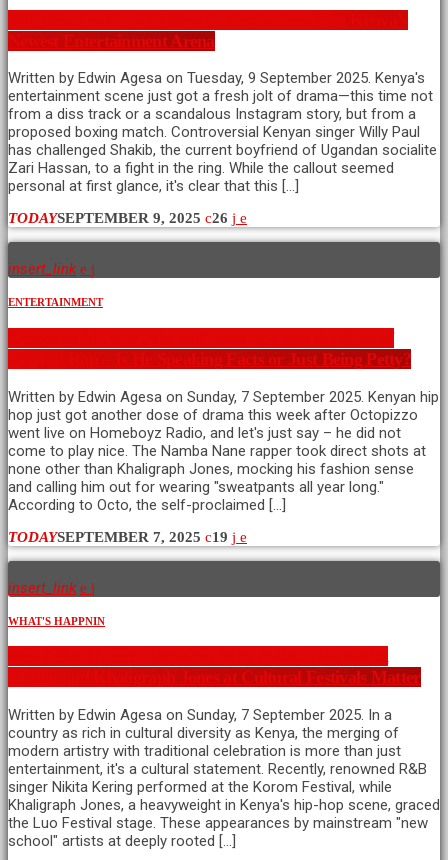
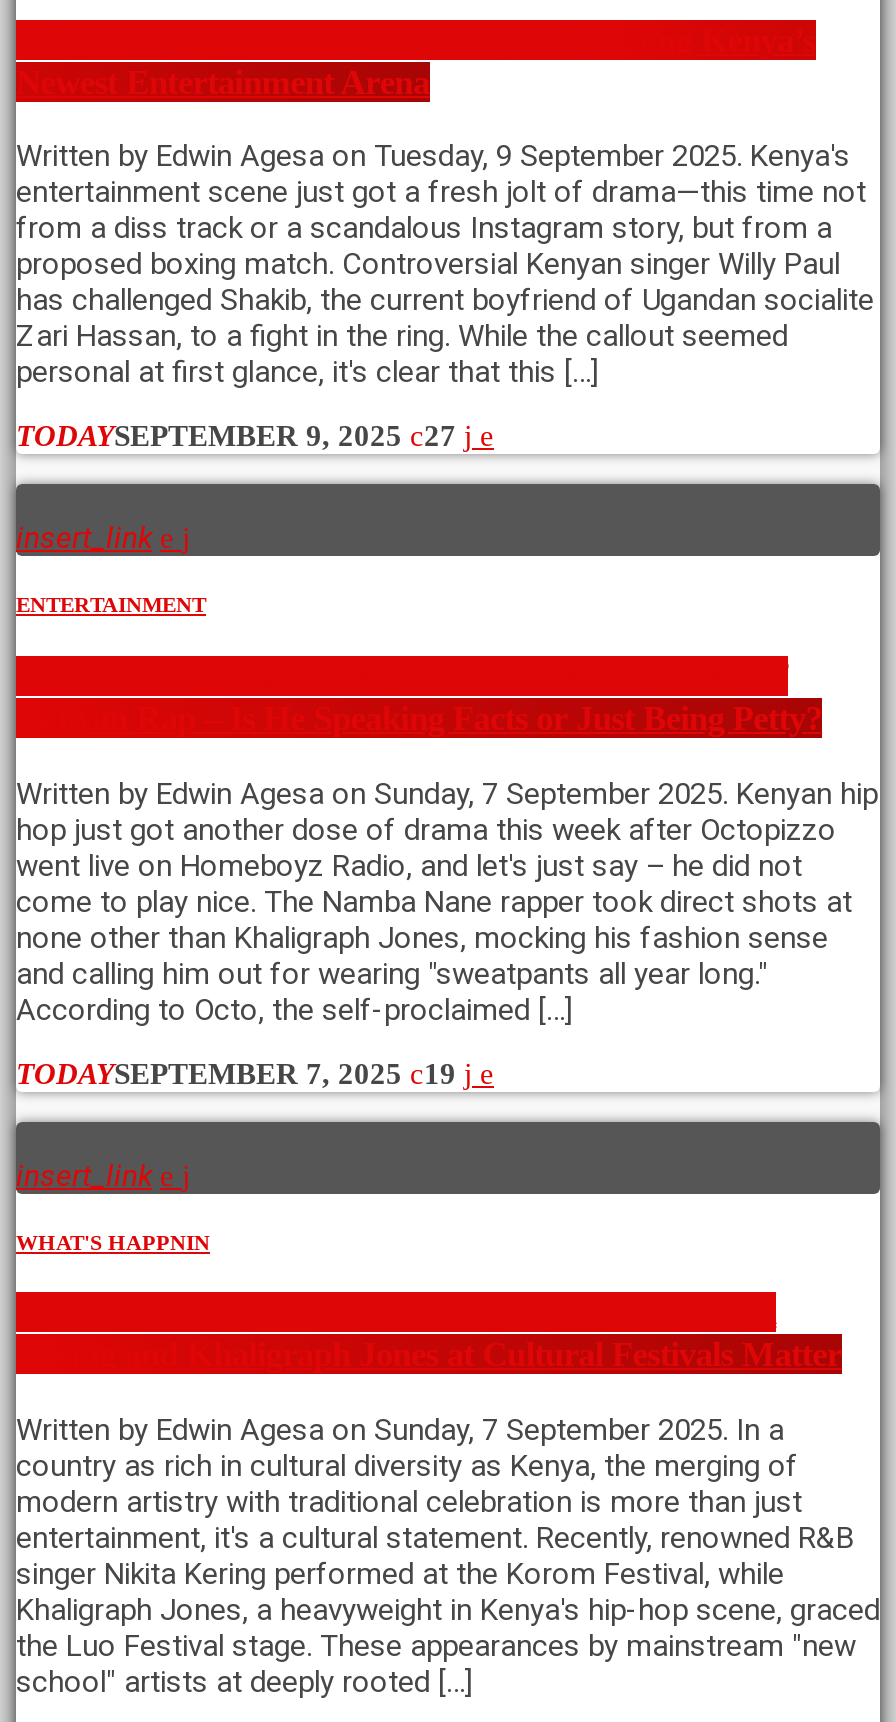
[8,210,228,226] TODAYSEPTEMBER 9, 2025 26 -> [16,421,456,453] TODAYSEPTEMBER 9, 2025 27

